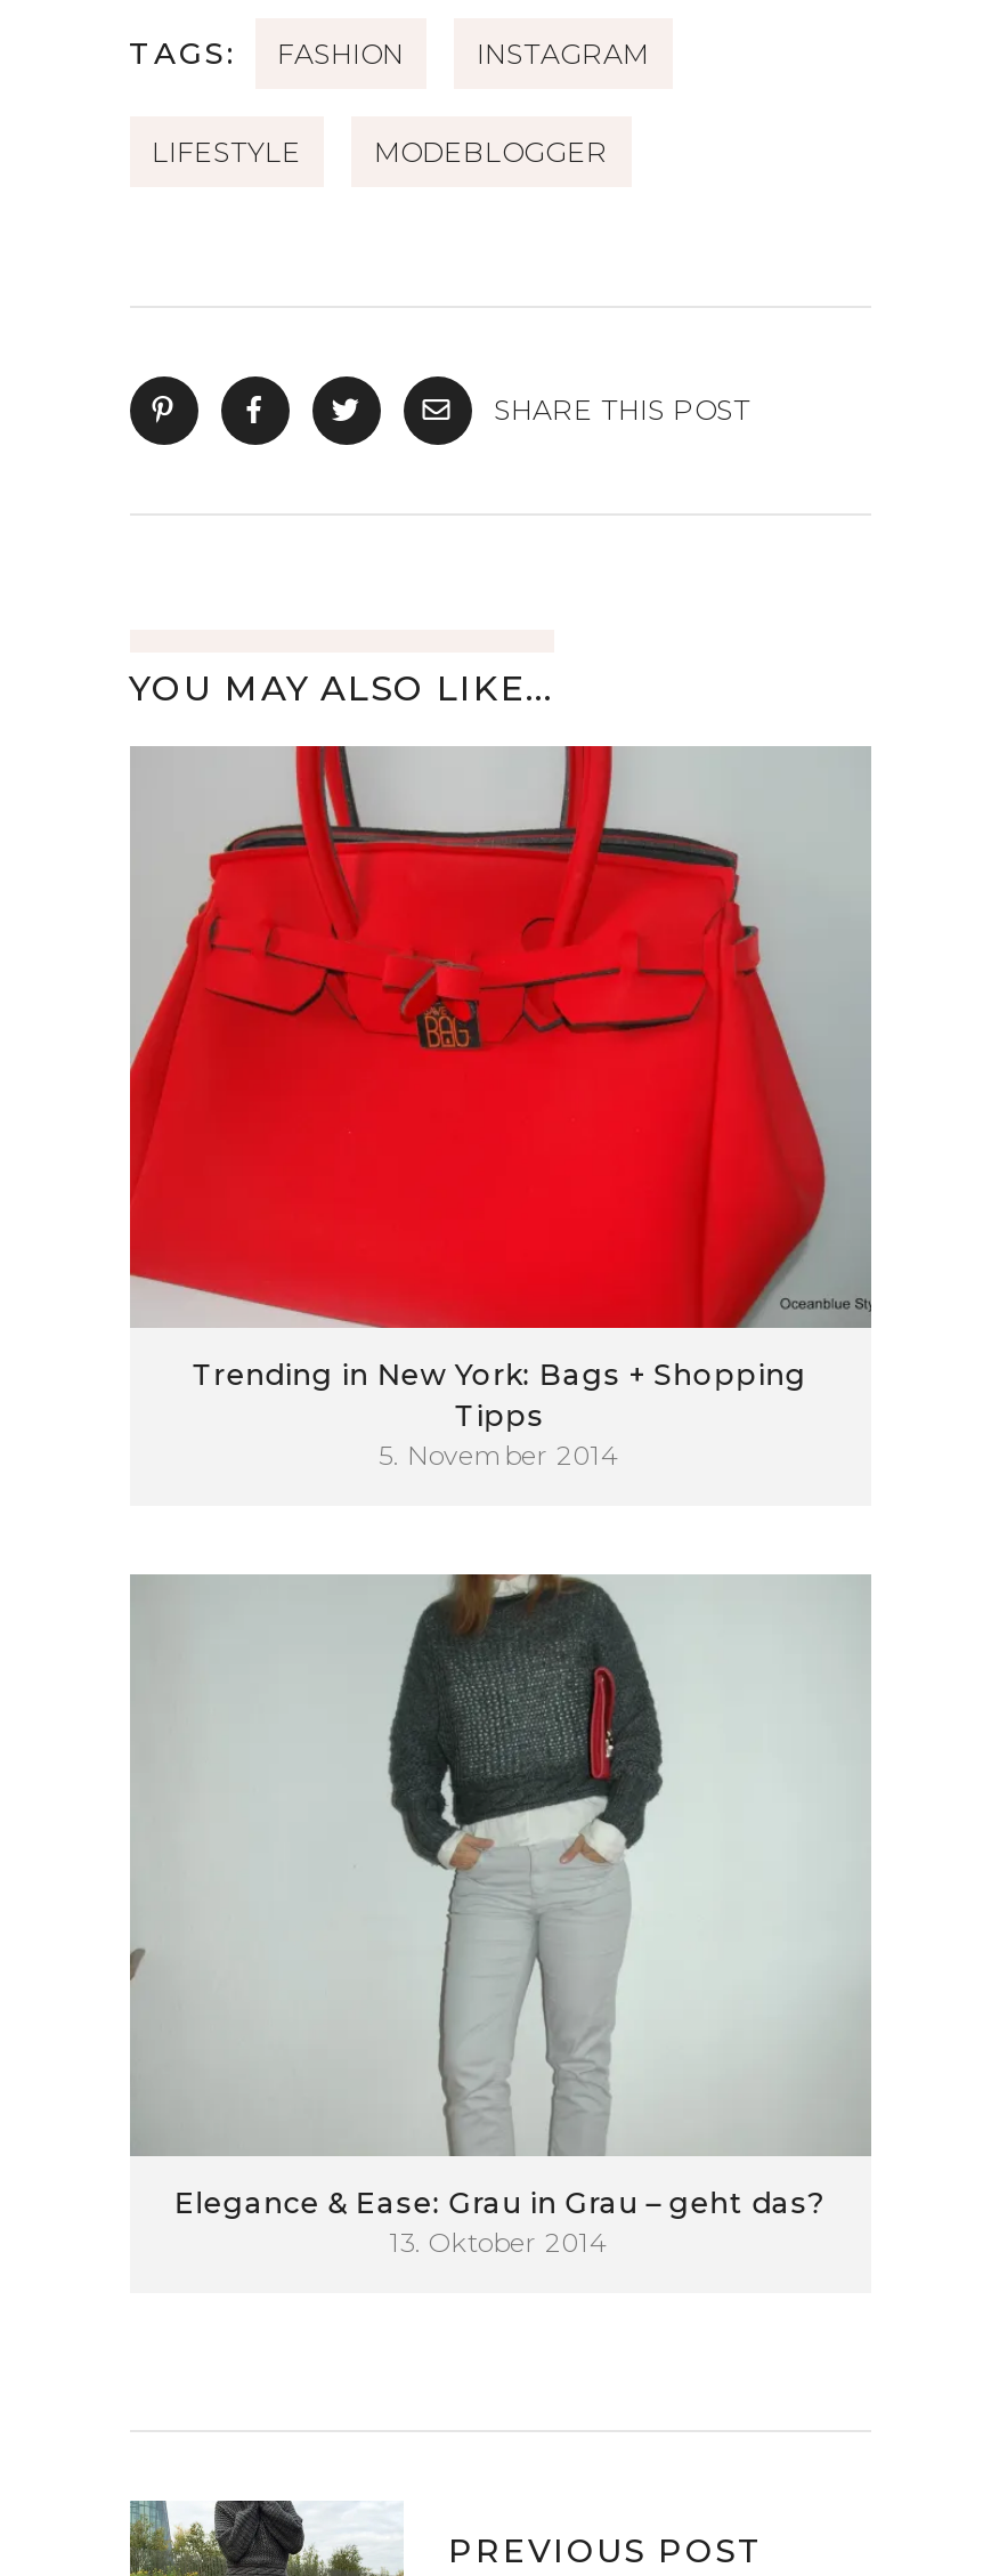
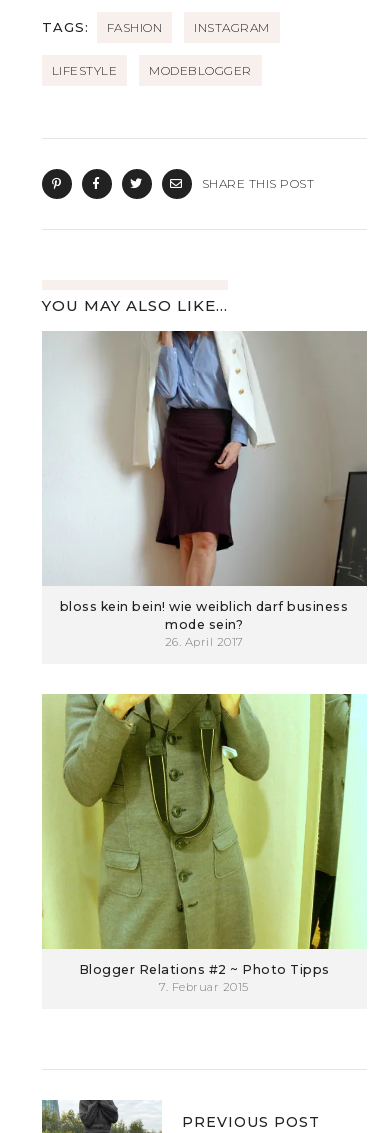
[128,744,871,1471] [image] | Trending in New York: Bags + Shopping | Tipps | 5. November 2014 -> [42,330,367,649] [image] | bloss kein bein! wie weiblich darf business | mode sein? | 26. April 2017
[130,1572,871,2258] [image] | Elegance & Ease: Grau in Grau – geht das? | 13. Oktober 2014 -> [42,693,366,994] [image] | Blogger Relations #2 ~ Photo Tipps | 7. Februar 2015

